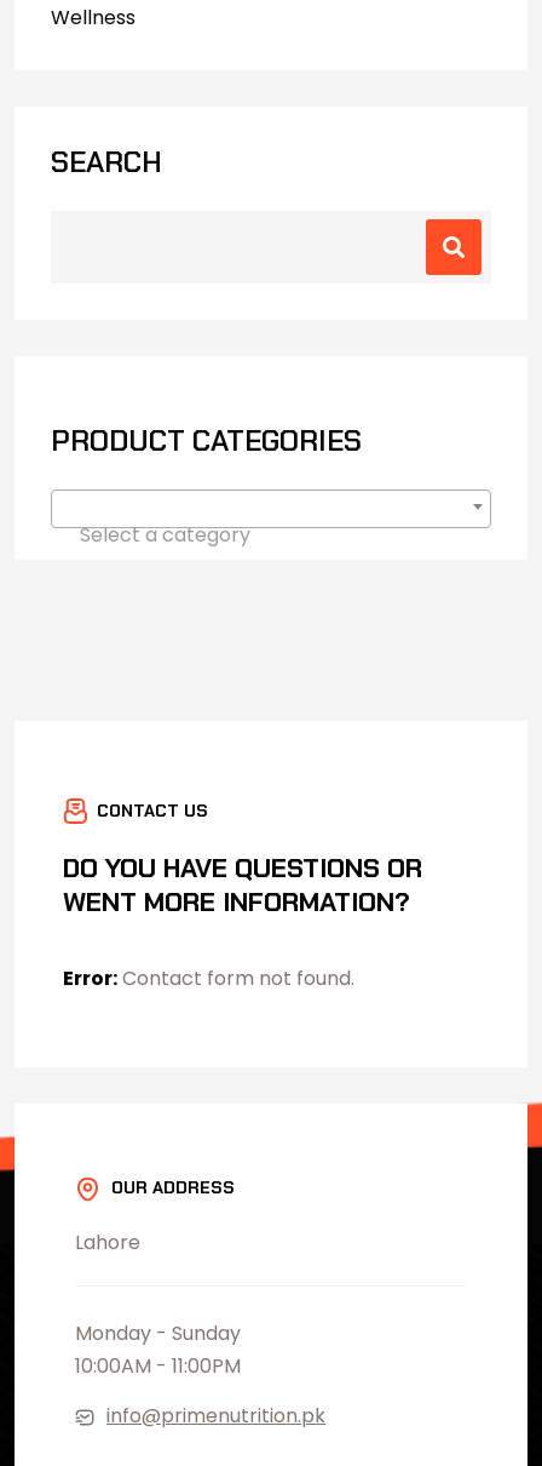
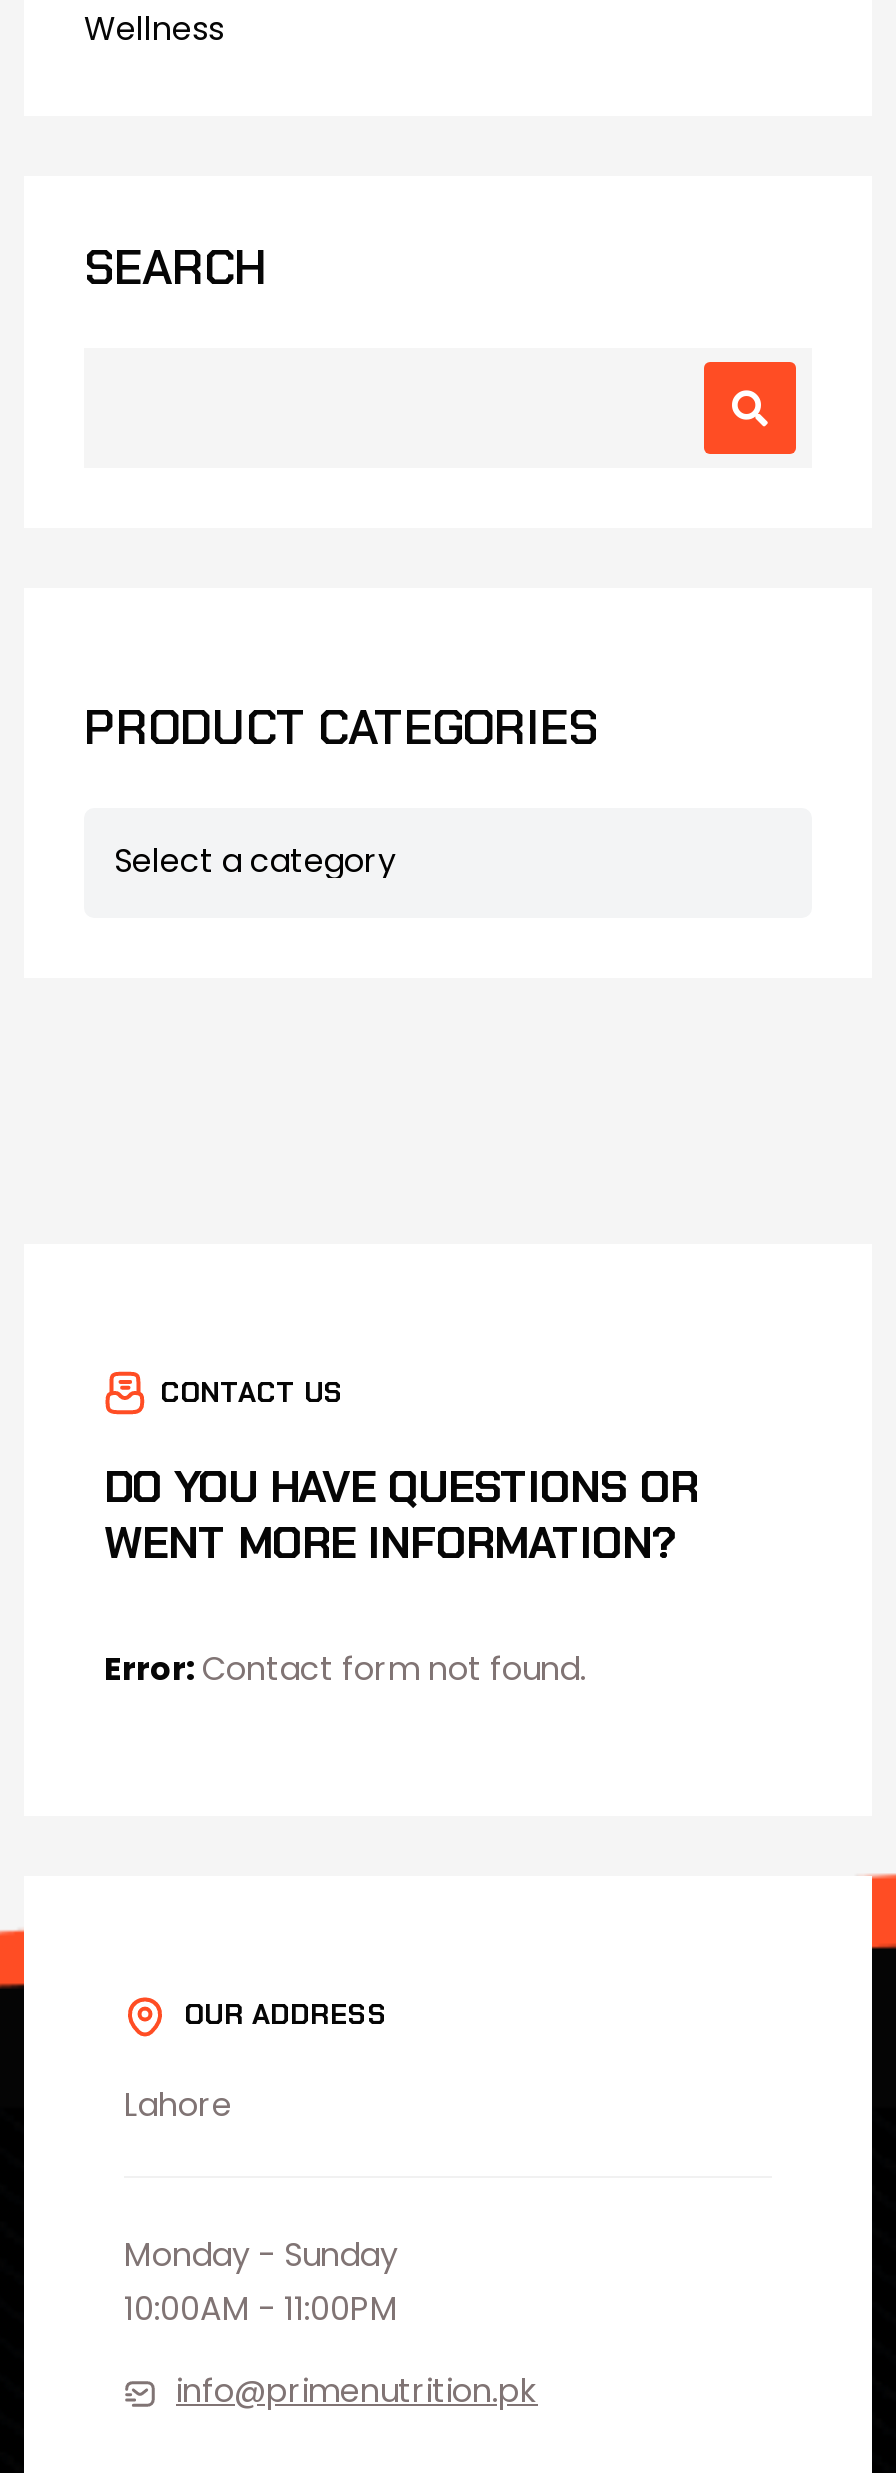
[80,521,250,549] Select a category -> none

